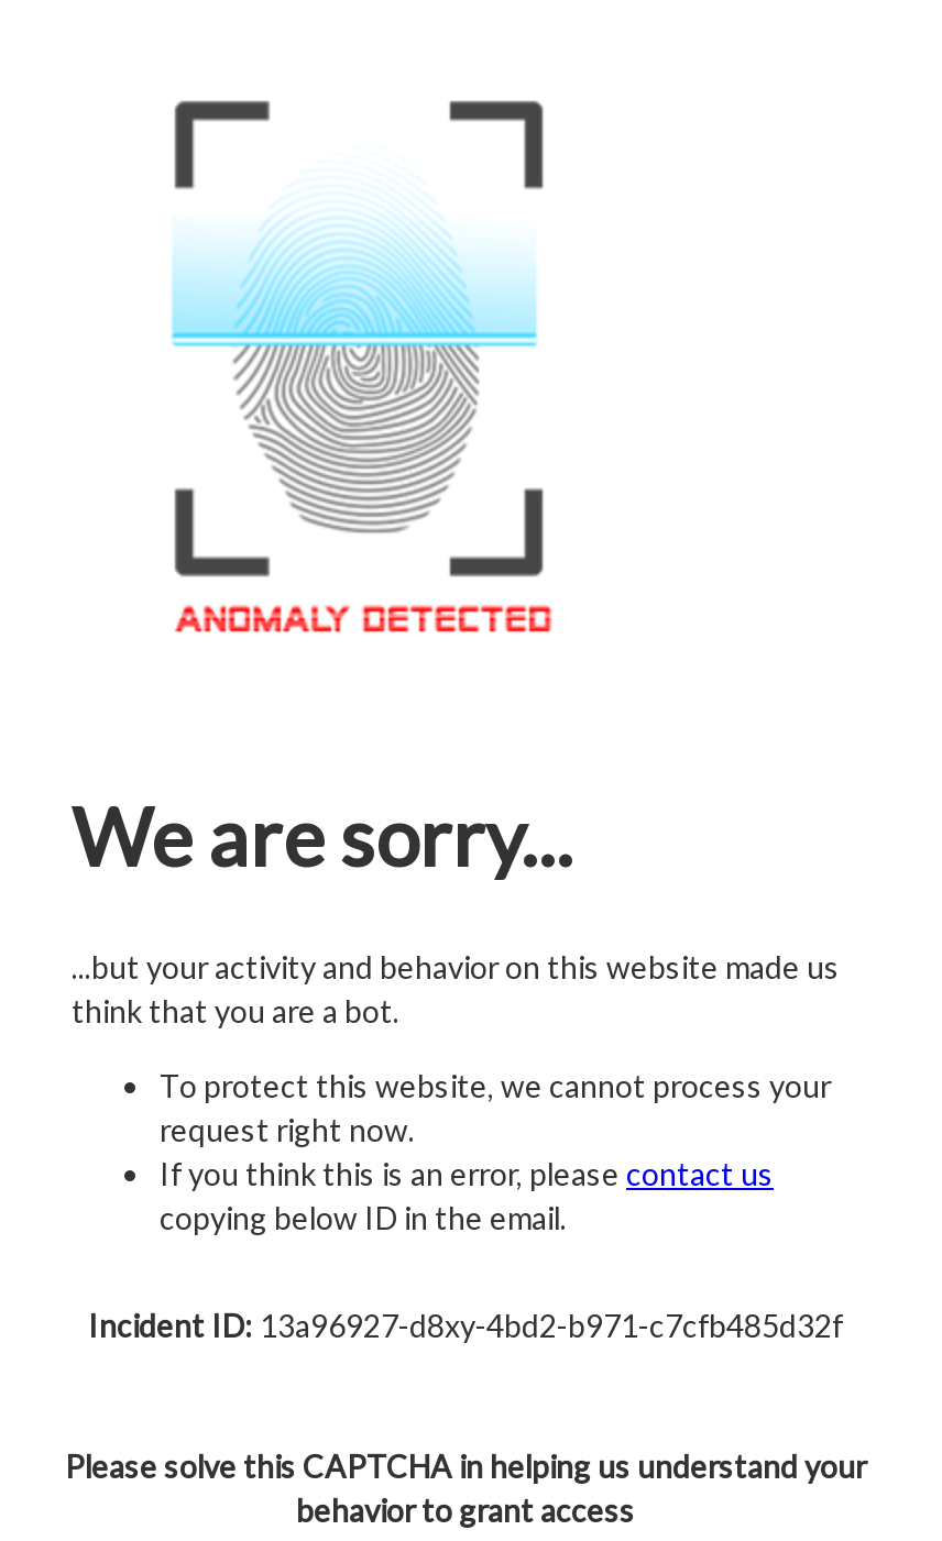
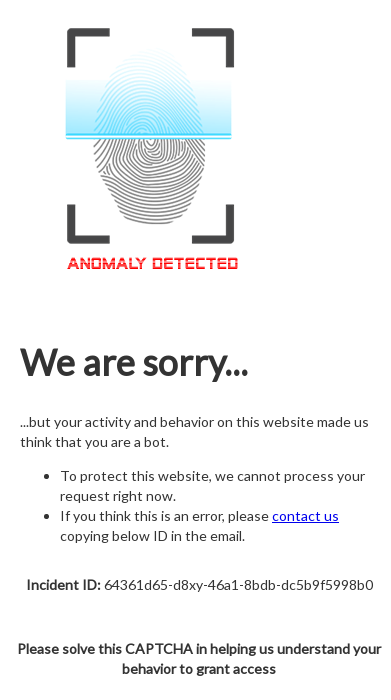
[88,1307,843,1345] Incident ID: 13a96927-d8xy-4bd2-b971-c7cfb485d32f -> [25,576,372,593] Incident ID: 64361d65-d8xy-46a1-8bdb-dc5b9f5998b0

